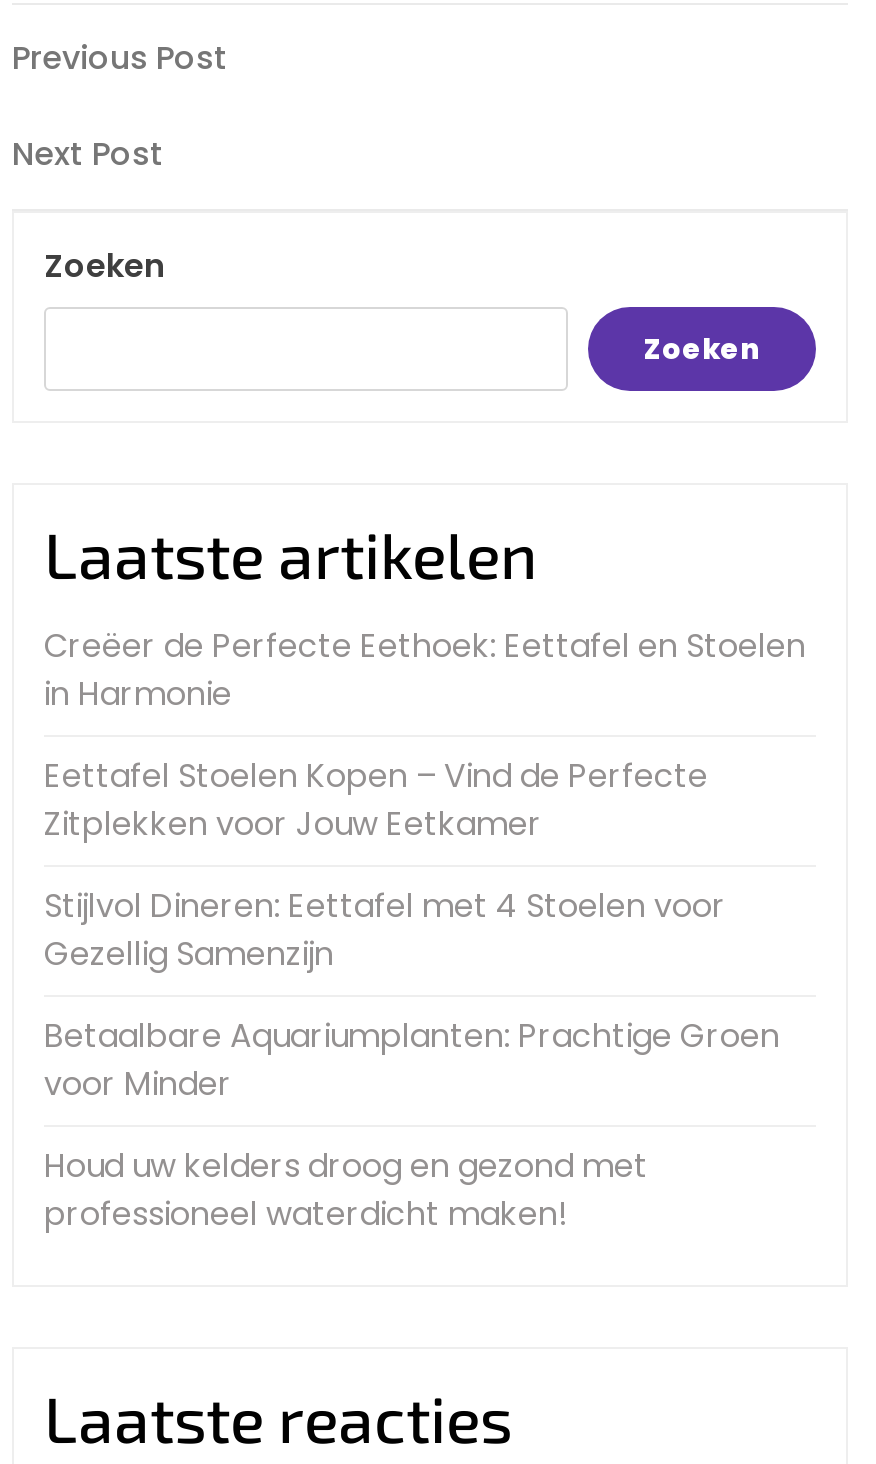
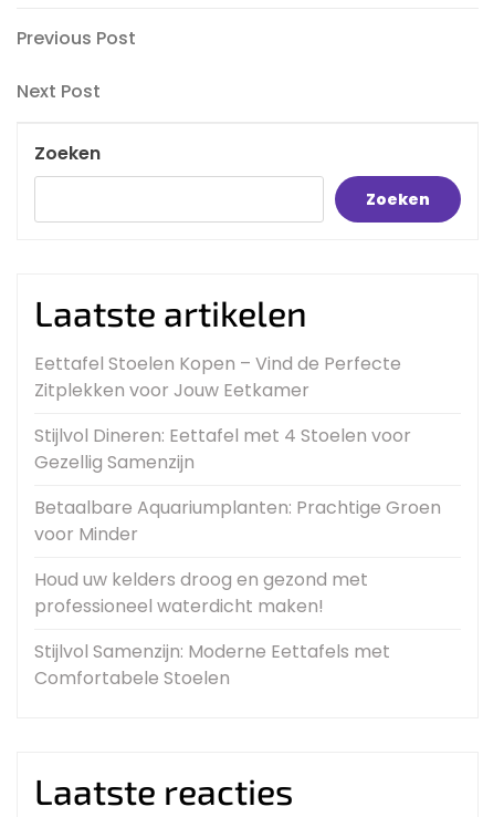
[44,624,806,718] Creëer de Perfecte Eethoek: Eettafel en Stoelen | in Harmonie -> none
moved [44,754,780,1238] -> [34,351,441,619]: Eettafel Stoelen Kopen – Vind de Perfecte | Zitplekken voor Jouw Eetkamer | Stijlvol Dineren: Eettafel met 4 Stoelen voor | Gezellig Samenzijn | Betaalbare Aquariumplanten: Prachtige Groen | voor Minder | Houd uw kelders droog en gezond met | professioneel waterdicht maken!
none -> [34,639,390,691] Stijlvol Samenzijn: Moderne Eettafels met | Comfortabele Stoelen

